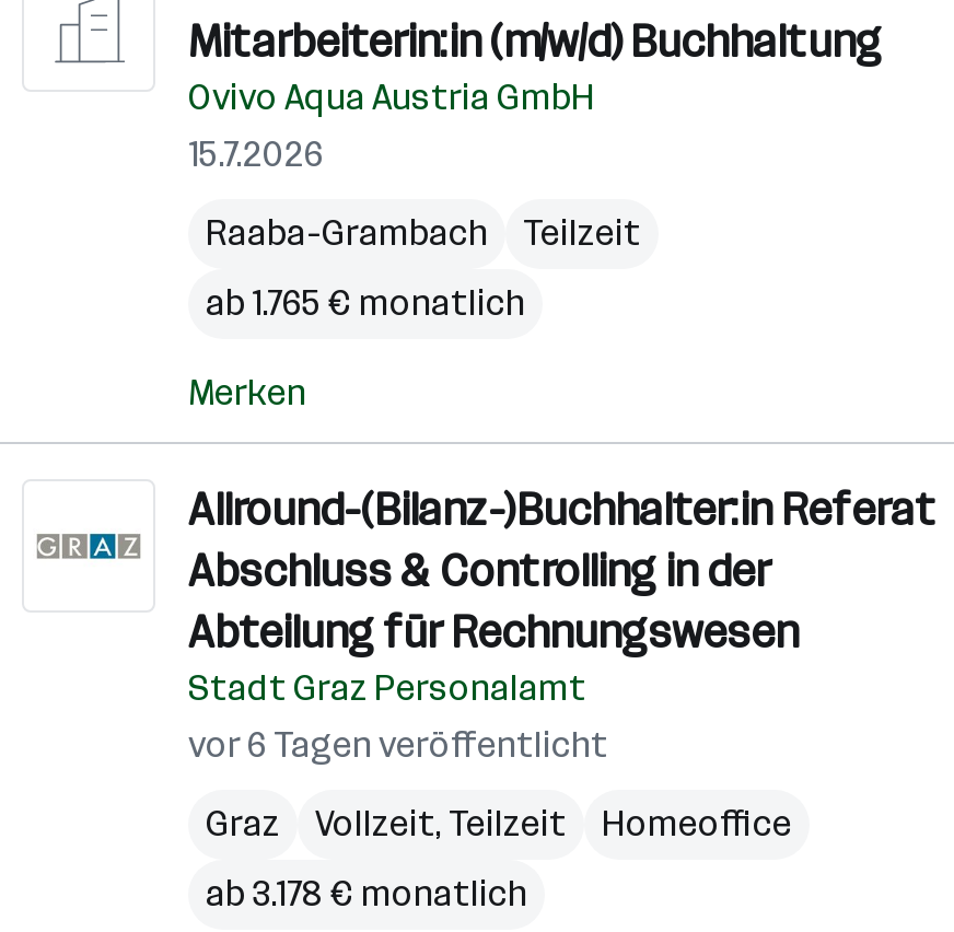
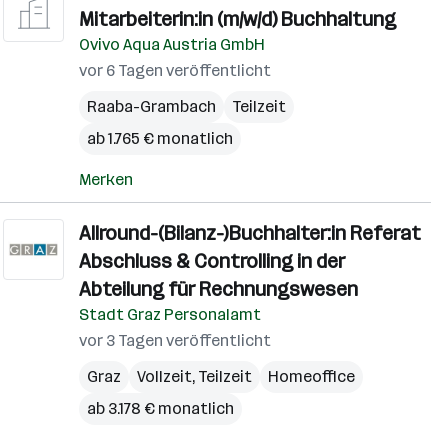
[188,133,324,175] 15.7.2026 -> none
none -> [79,331,271,350] vor 3 Tagen veröffentlicht
moved [188,724,608,766] -> [79,61,271,80]: vor 6 Tagen veröffentlicht

